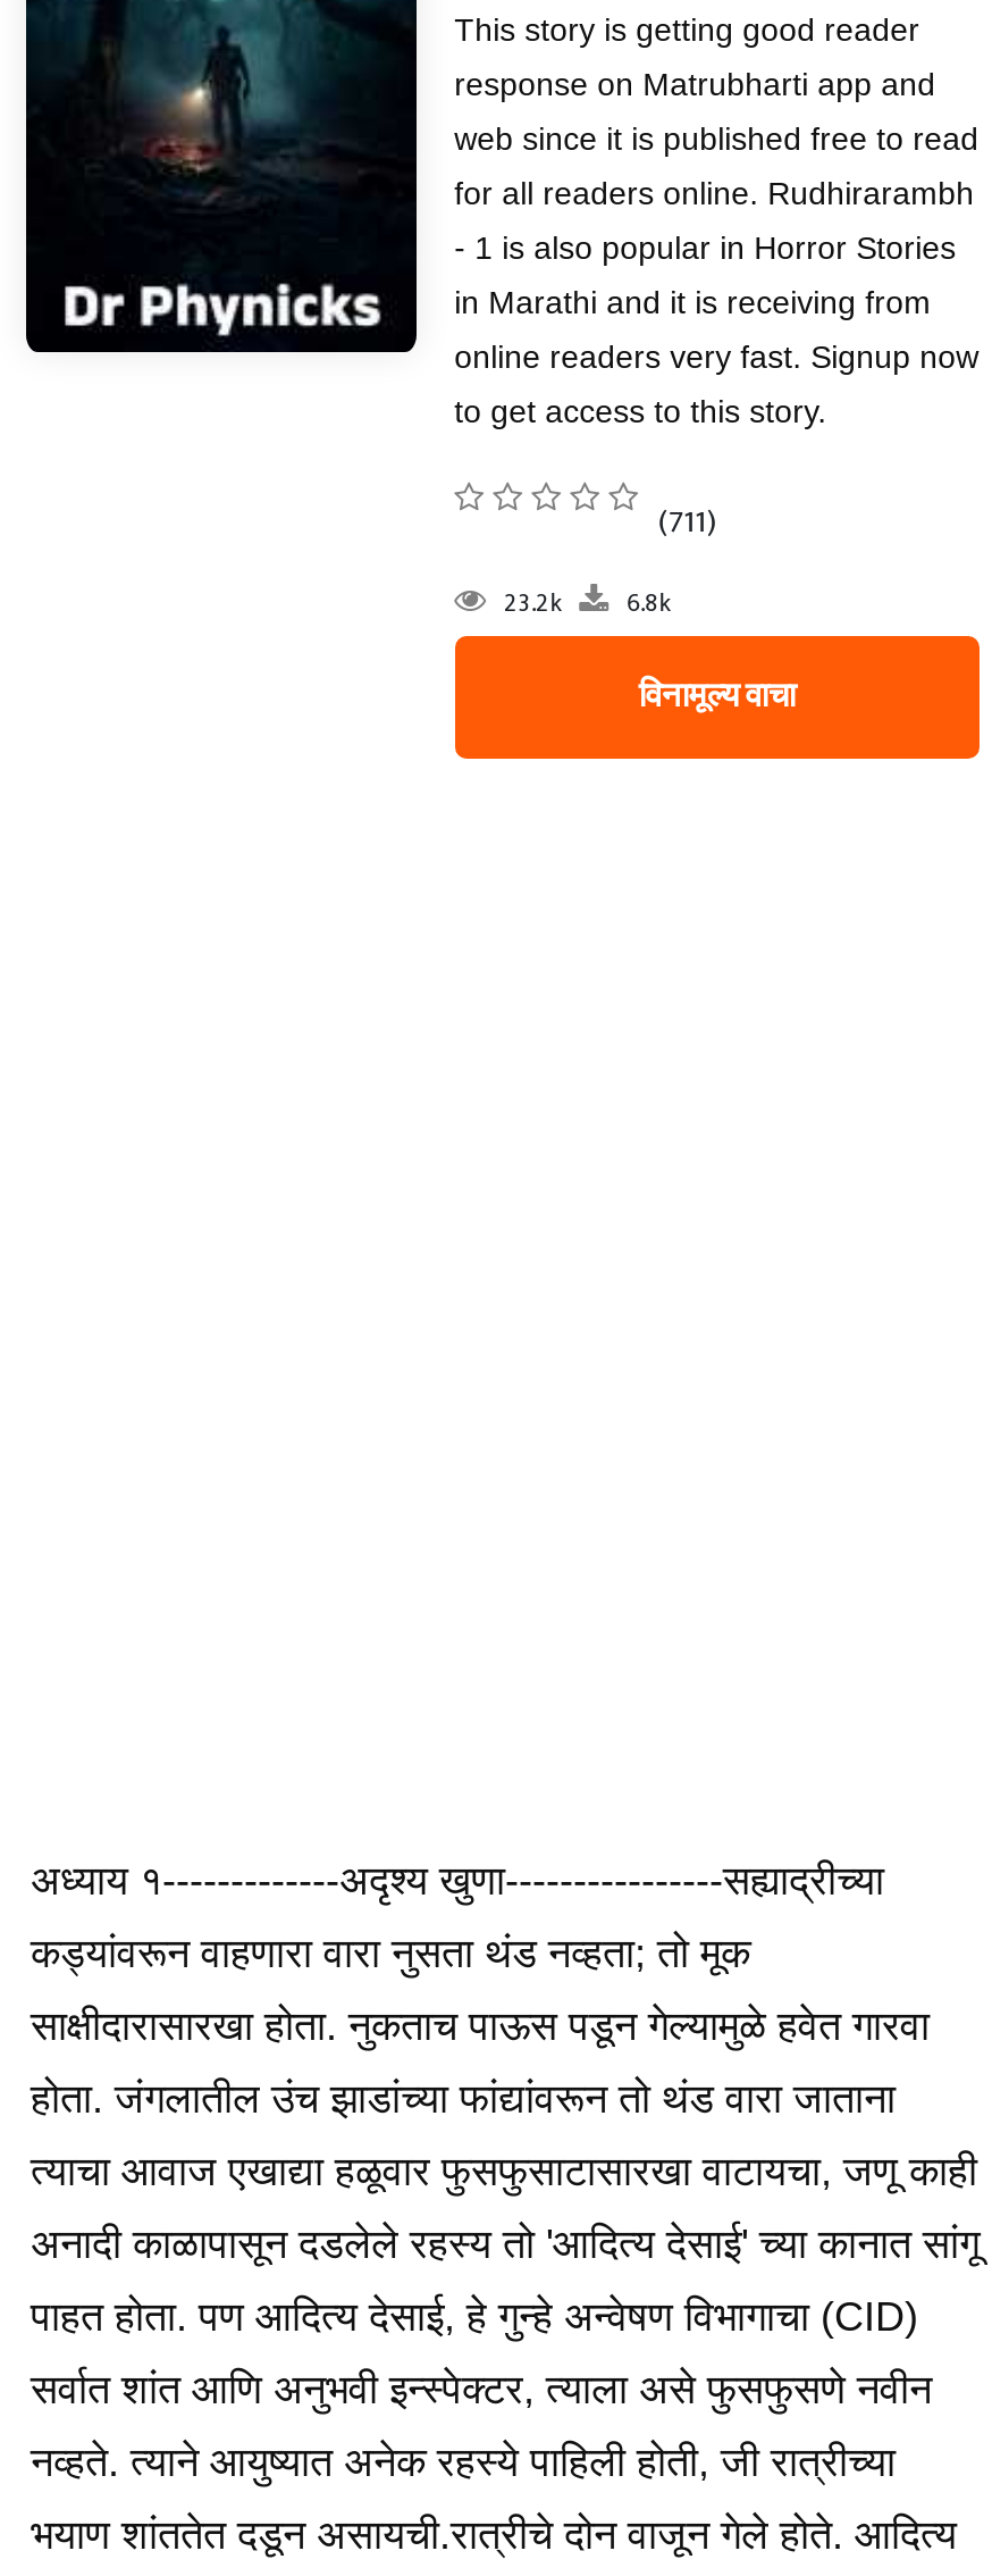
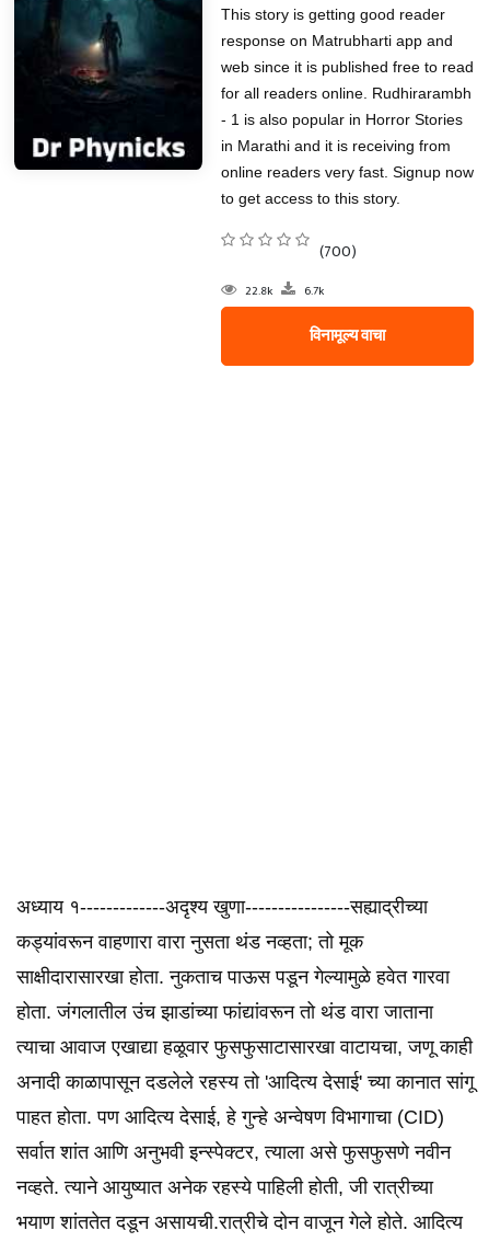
[659,495,718,547] (711) -> [319,239,356,264] (700)
[504,584,670,625] 23.2k | 6.8k -> [245,281,323,301] 22.8k | 6.7k

